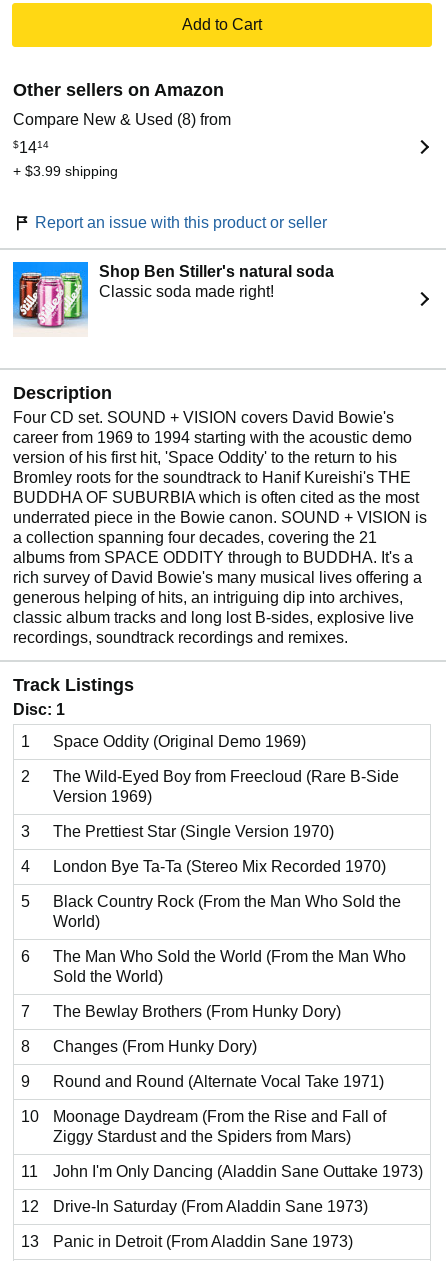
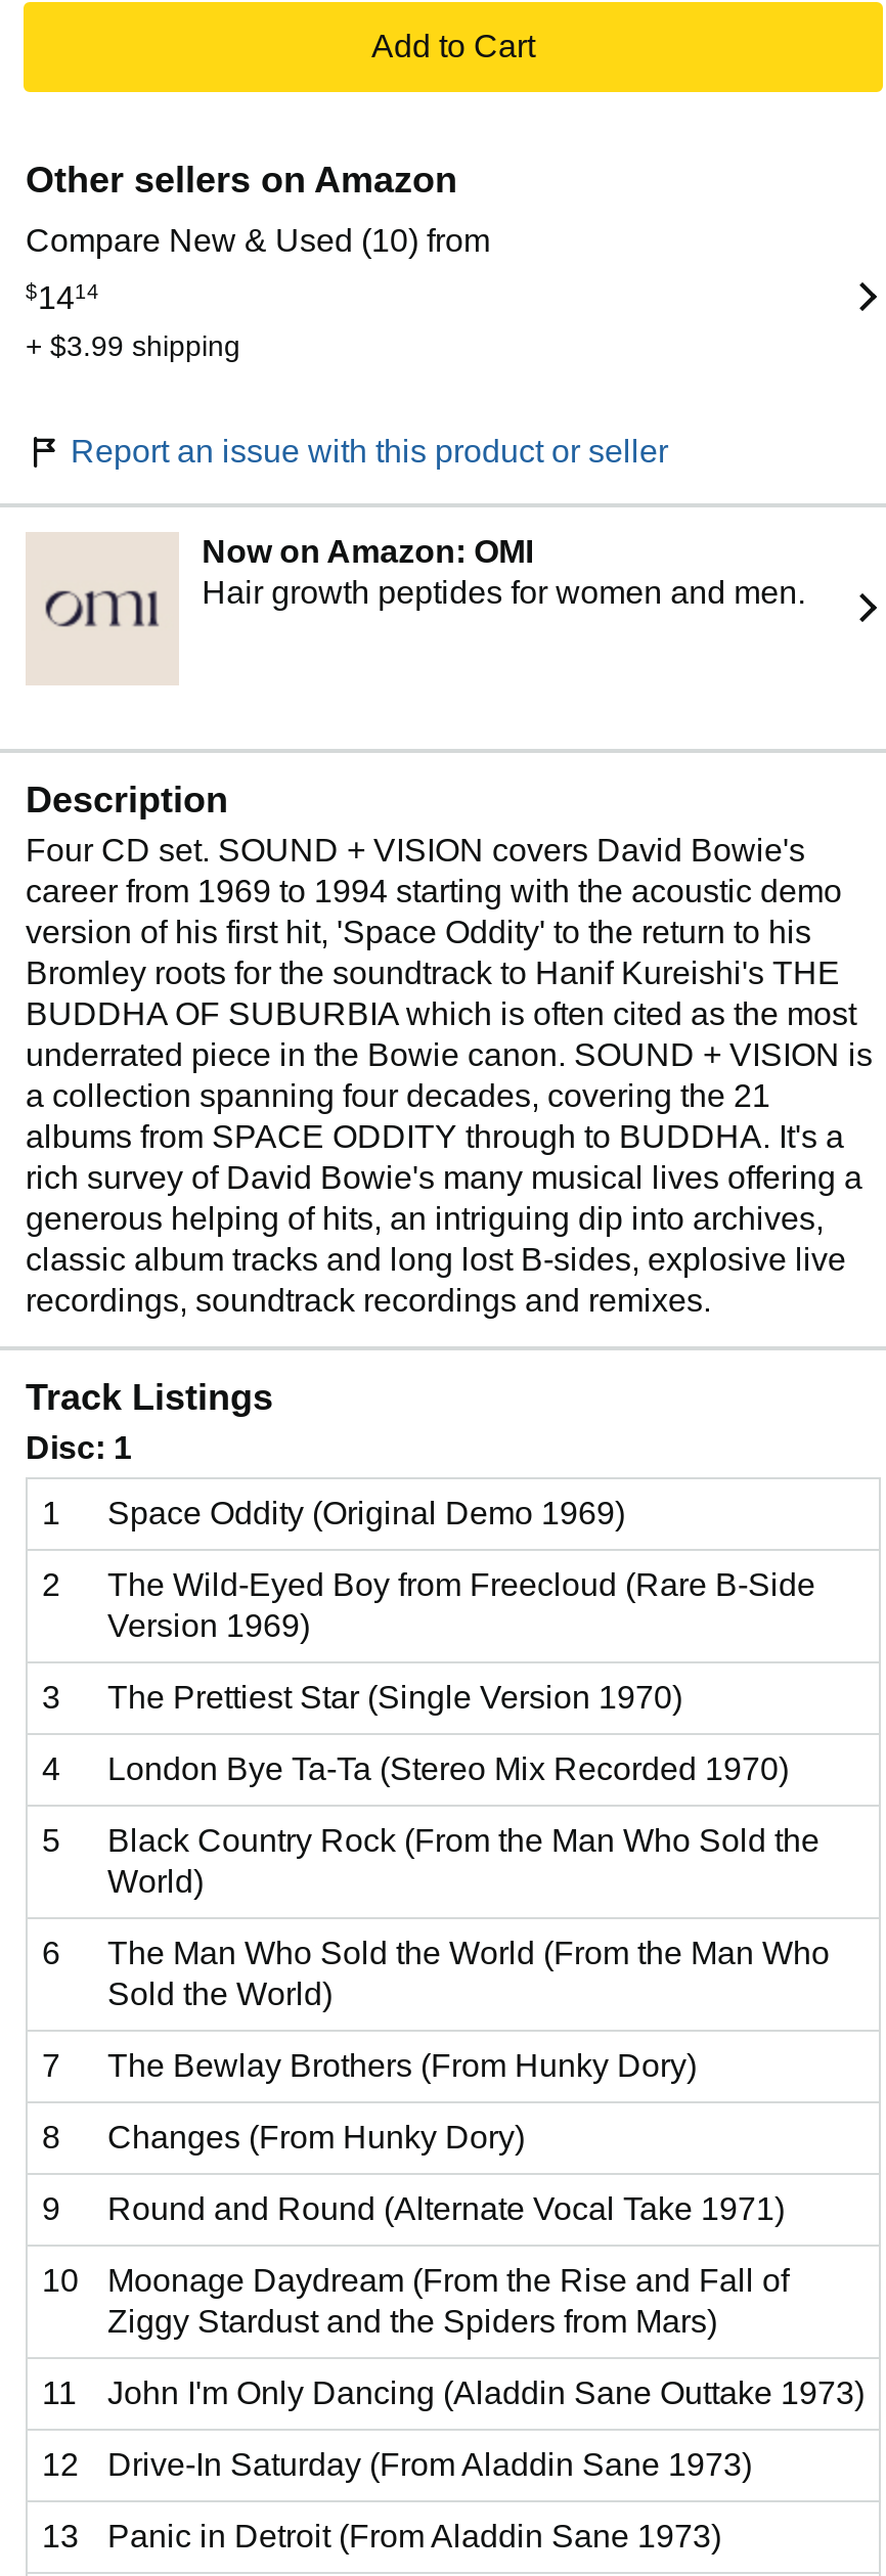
[13,111,231,128] Compare New & Used (8) from -> [26,222,490,257] Compare New & Used (10) from
[12,261,334,329] [image] | Shop Ben Stiller's natural soda | Classic soda made right! -> [26,532,806,667] [image] | Now on Amazon: OMI | Hair growth peptides for women and men.

